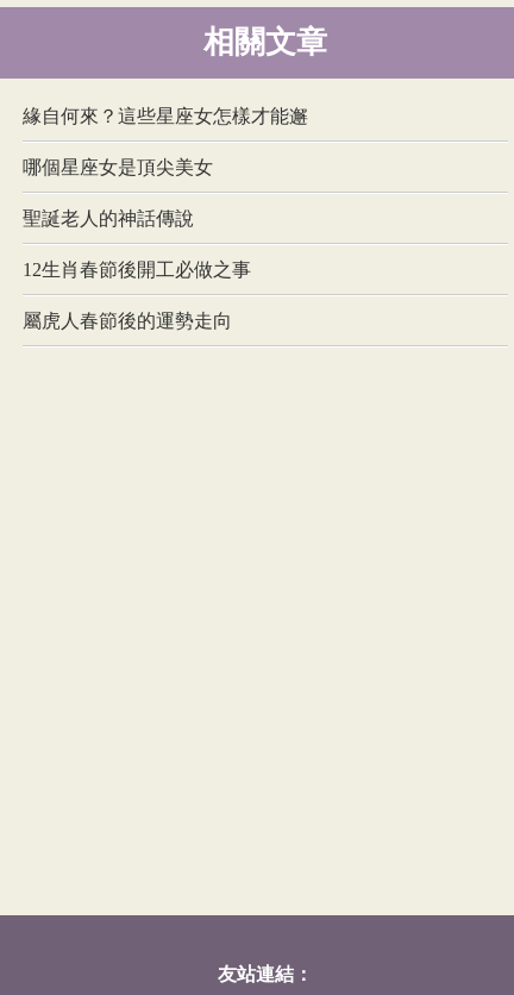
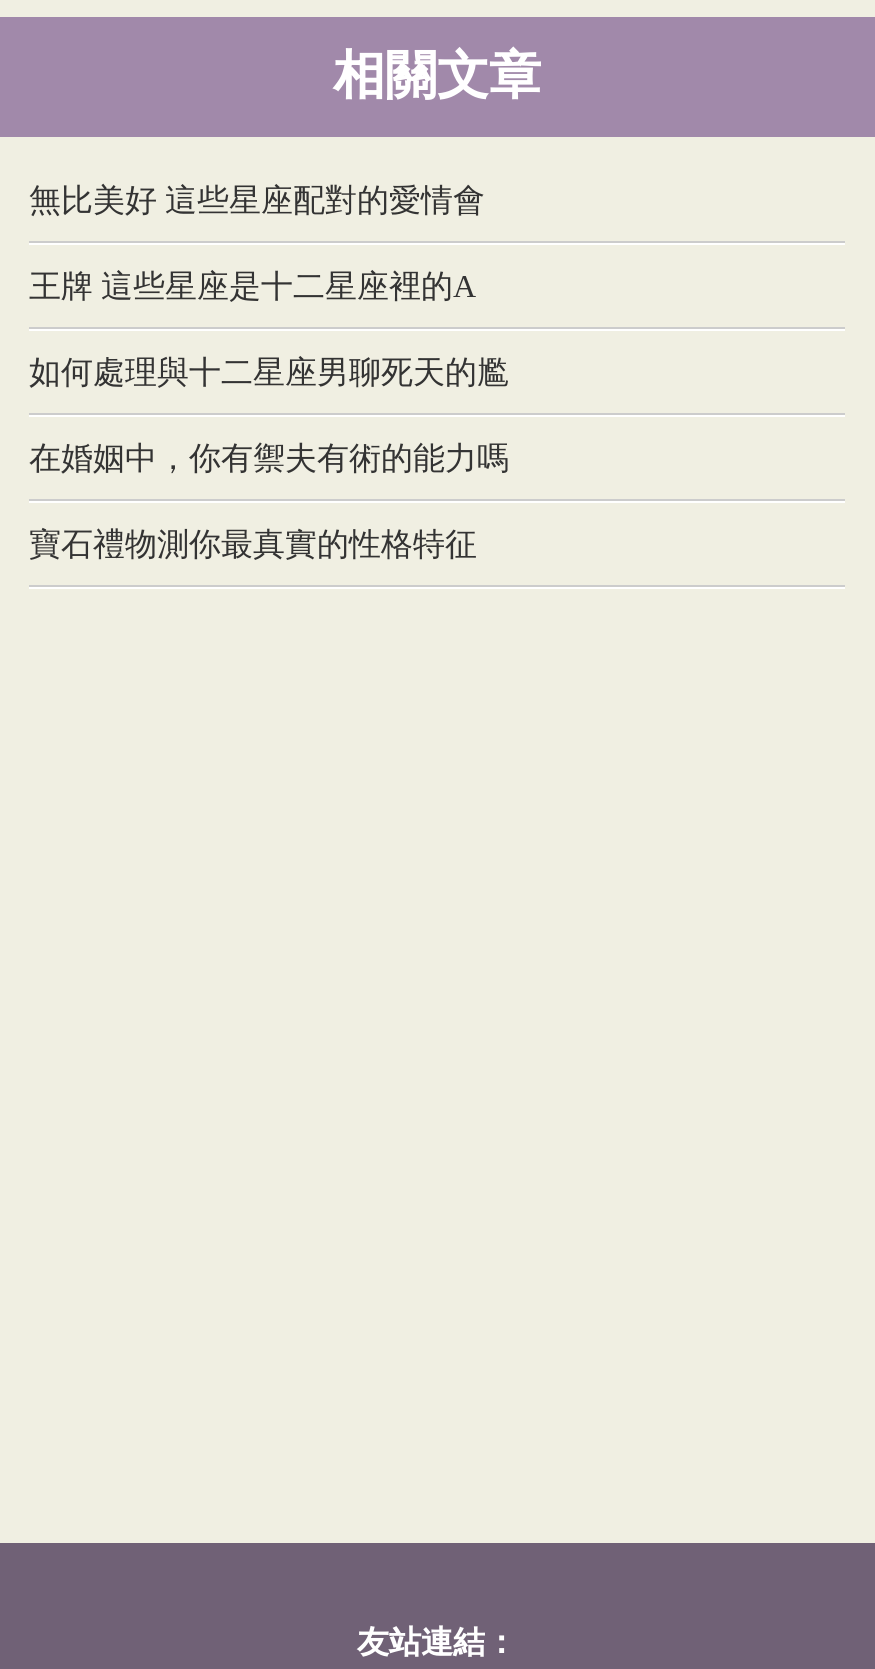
[23,106,308,126] 緣自何來？這些星座女怎樣才能邂 -> [29,183,485,217] 無比美好 這些星座配對的愛情會
[23,157,213,177] 哪個星座女是頂尖美女 -> [29,269,477,303] 王牌 這些星座是十二星座裡的A
[23,208,194,229] 聖誕老人的神話傳說 -> [29,355,509,389] 如何處理與十二星座男聊死天的尷
[23,259,251,280] 12生肖春節後開工必做之事 -> [29,441,509,475] 在婚姻中，你有禦夫有術的能力嗎
[23,311,232,331] 屬虎人春節後的運勢走向 -> [29,527,477,561] 寶石禮物測你最真實的性格特征

